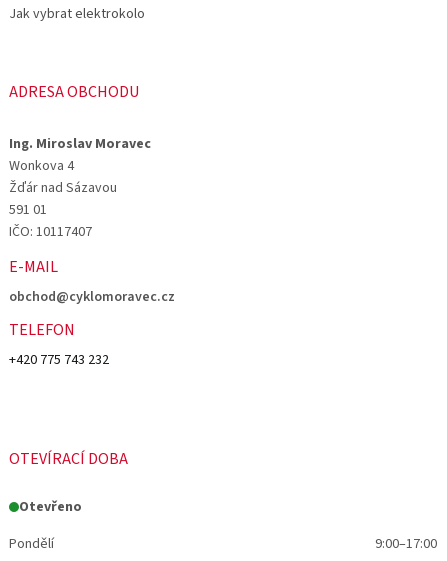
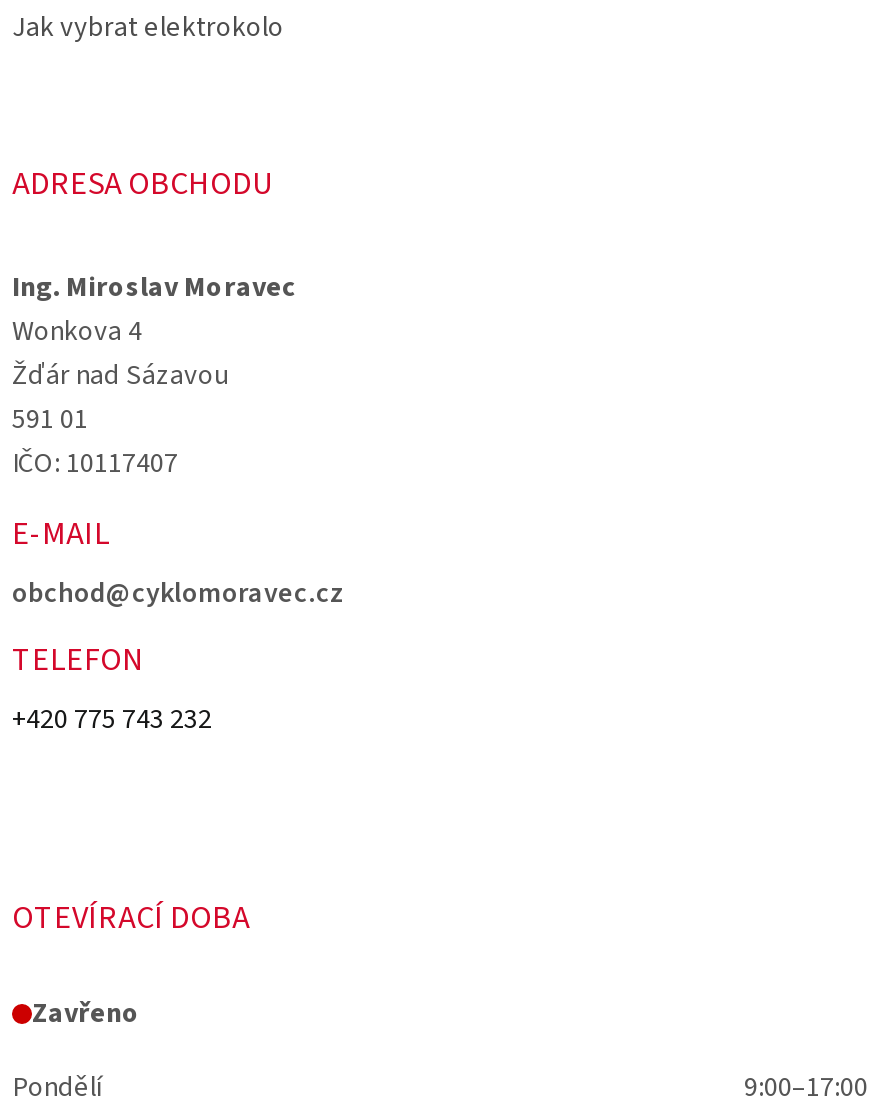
[19,497,82,517] Otevřeno -> [32,994,140,1034] Zavřeno

